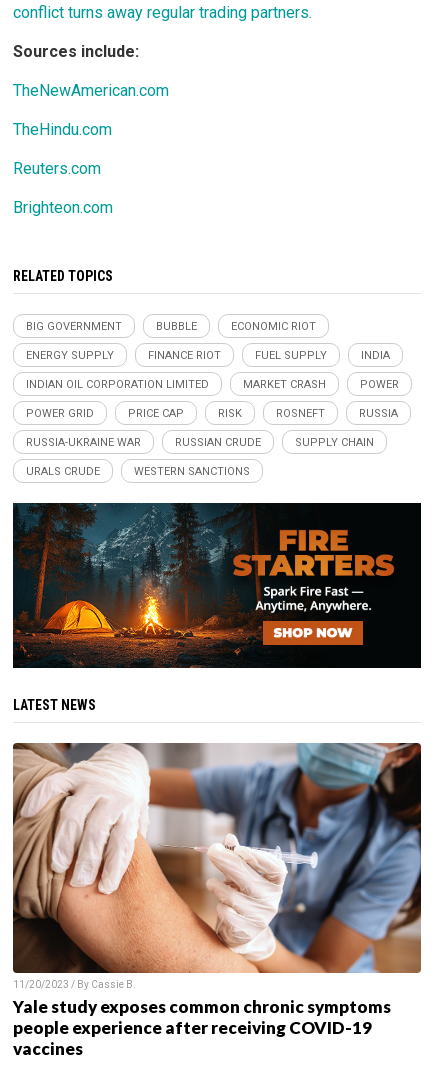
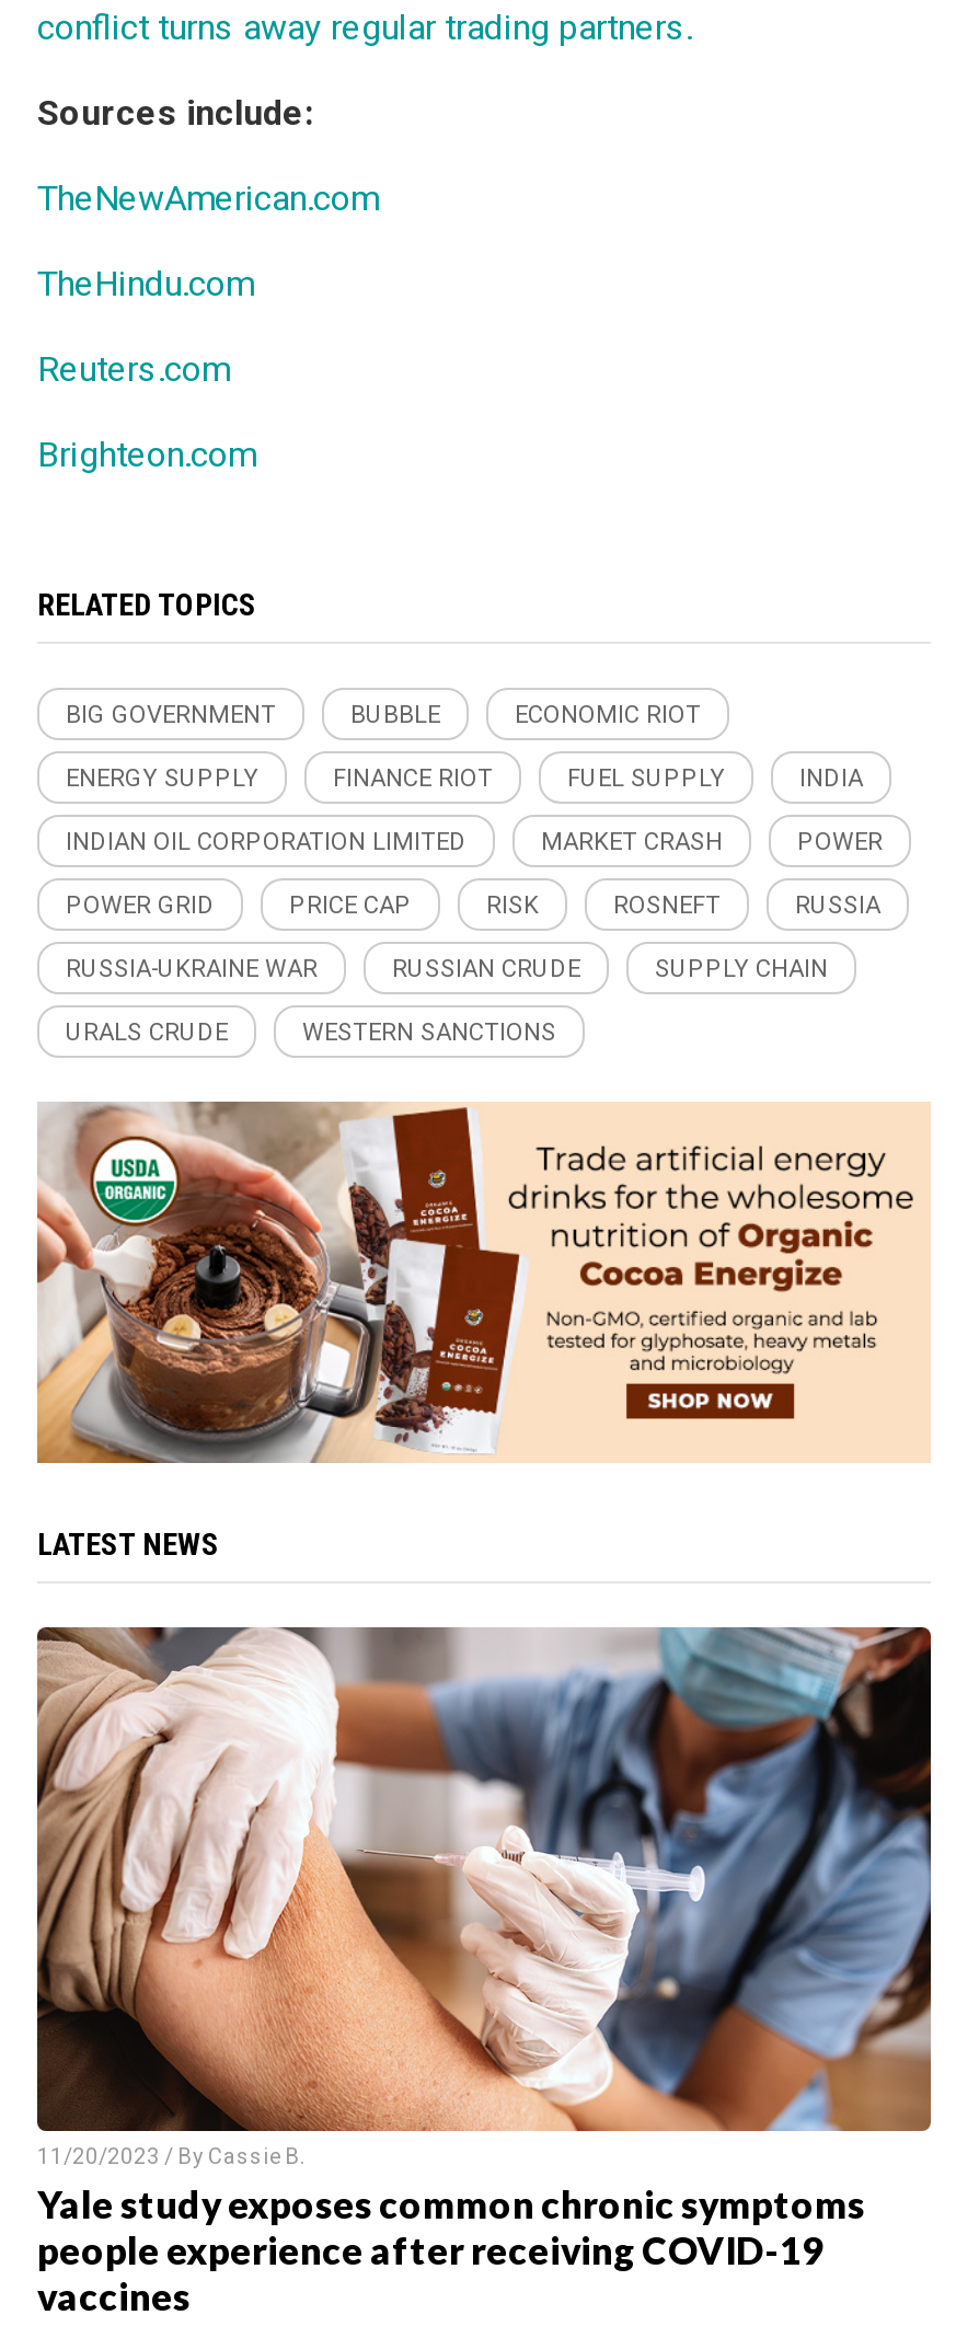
[12,502,422,669] [image] -> [35,1099,931,1465] [image]

